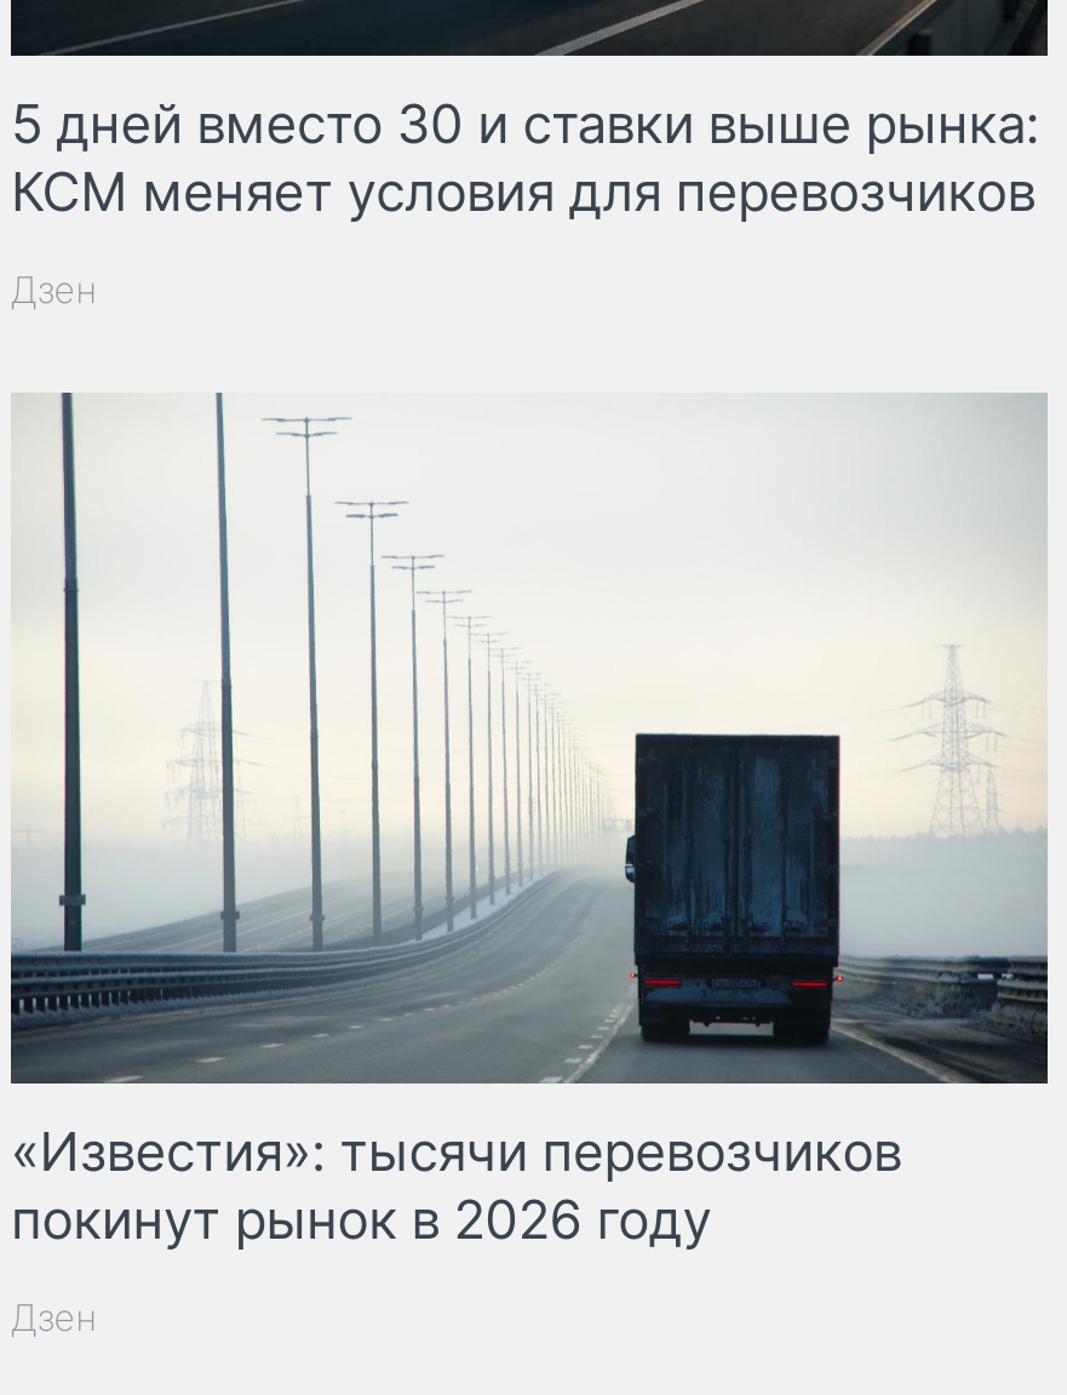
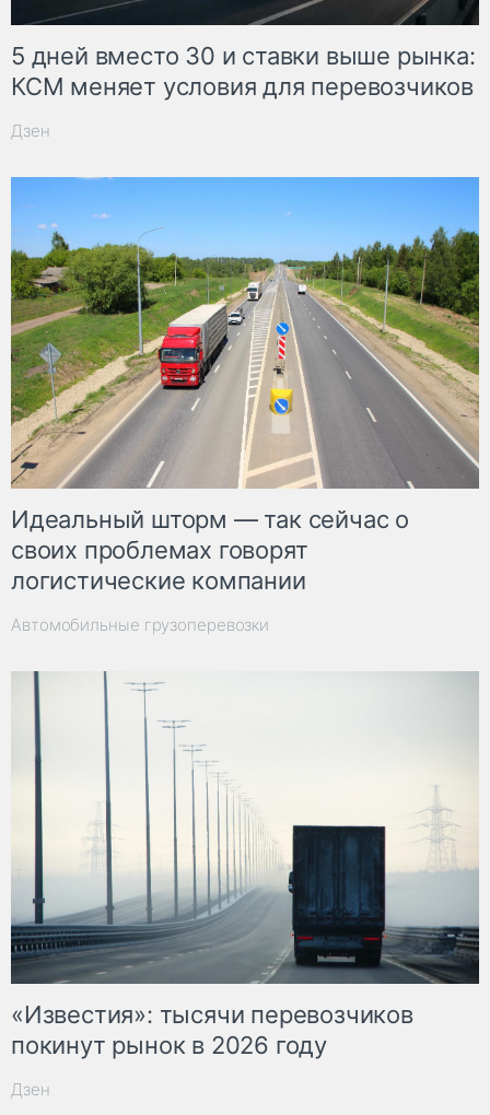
none -> [10,176,480,635] [image] | Идеальный шторм — так сейчас о | своих проблемах говорят | логистические компании | Автомобильные грузоперевозки

